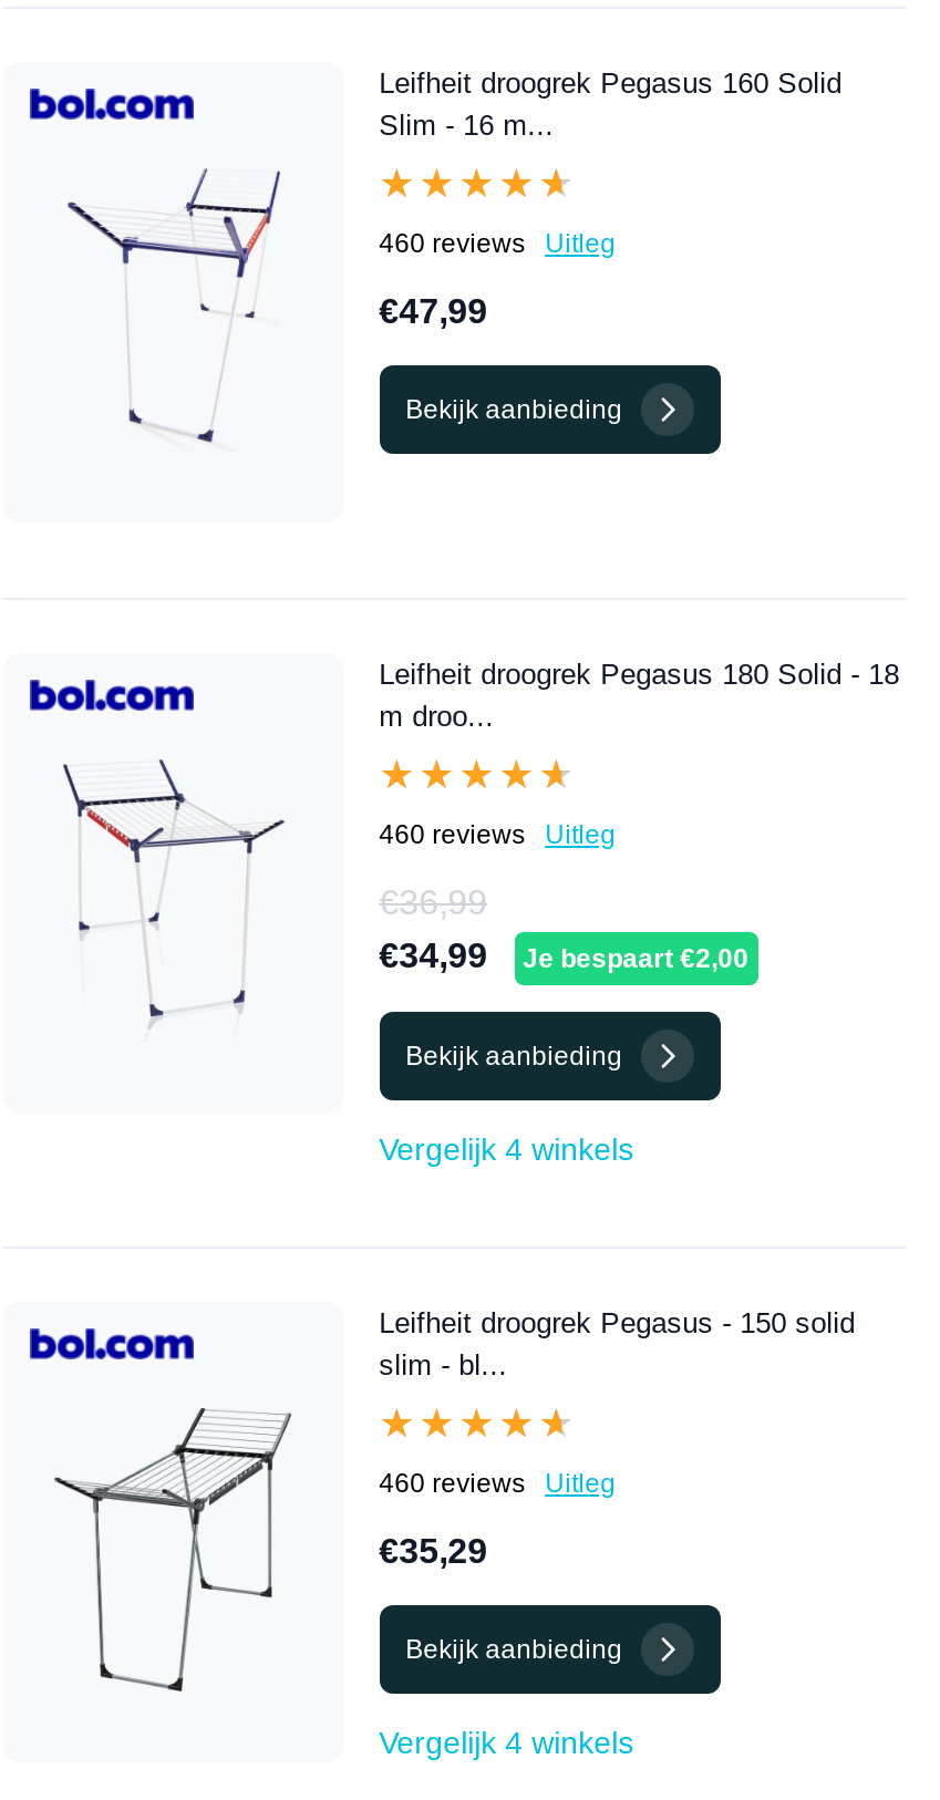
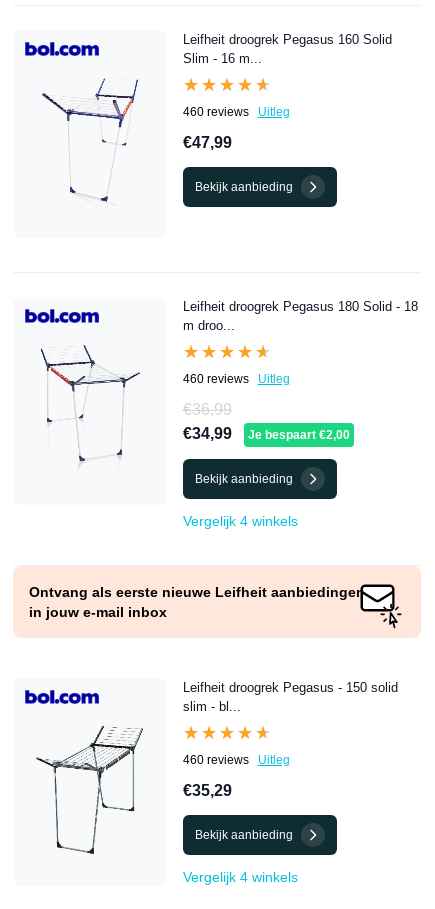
none -> [14,567,420,637] [image] | Ontvang als eerste nieuwe Leifheit aanbiedingen | in jouw e-mail inbox

